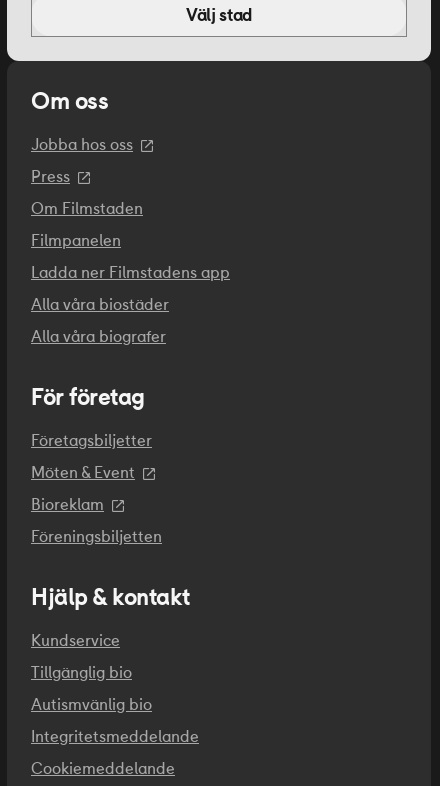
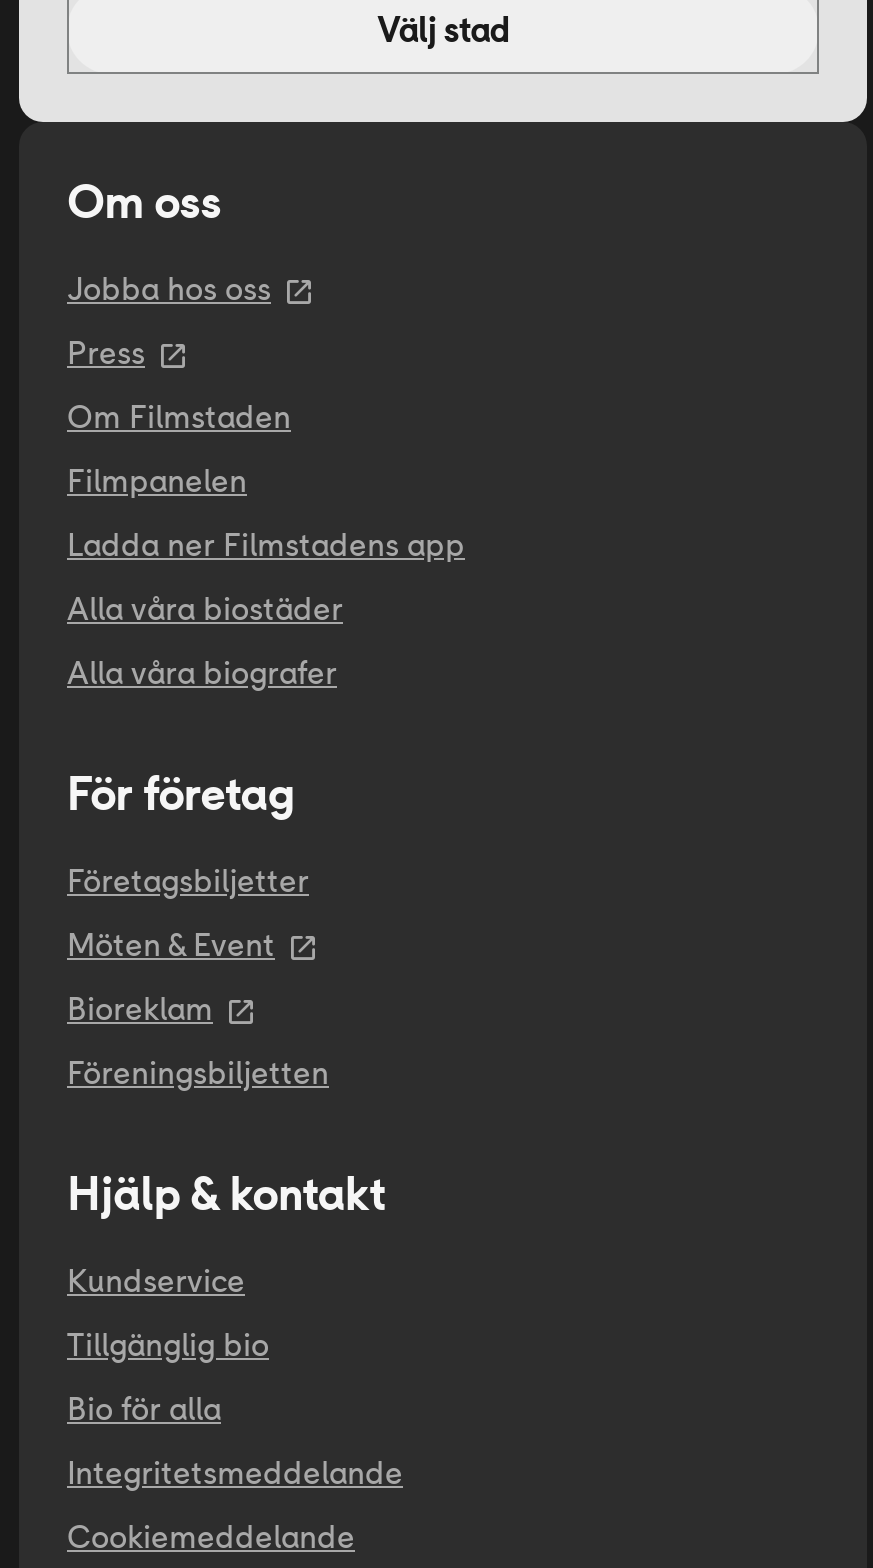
[31,695,152,714] Autismvänlig bio -> [67,1390,221,1428] Bio för alla

